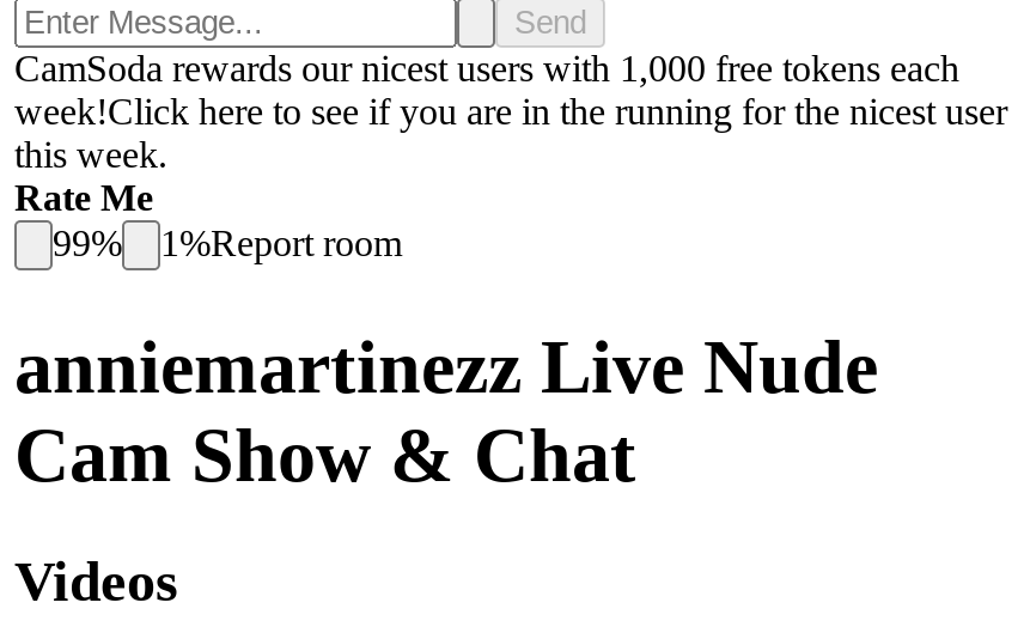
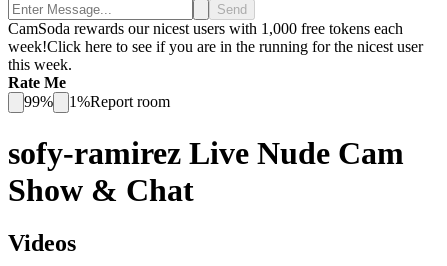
[14,322,878,497] anniemartinezz Live Nude | Cam Show & Chat -> [8,134,404,207] sofy-ramirez Live Nude Cam | Show & Chat

